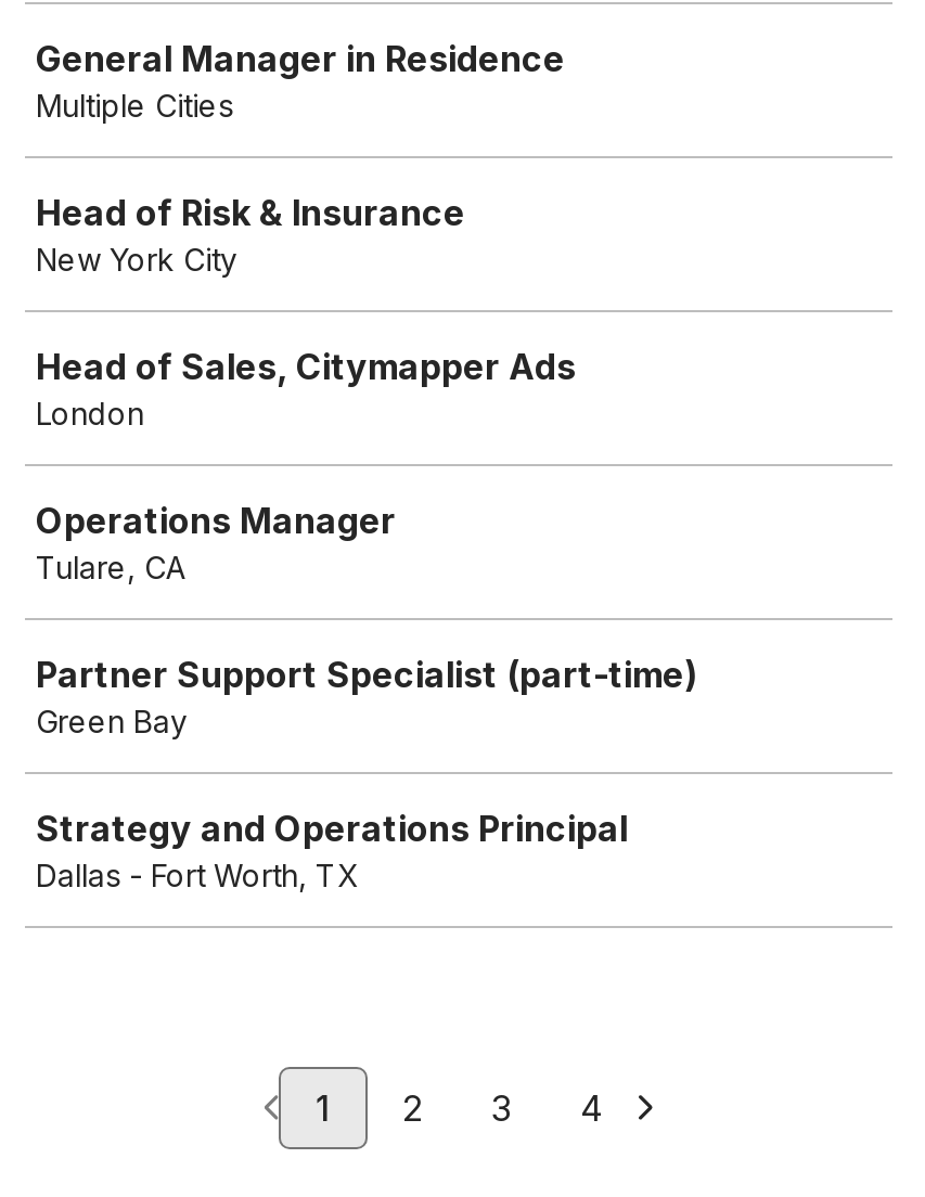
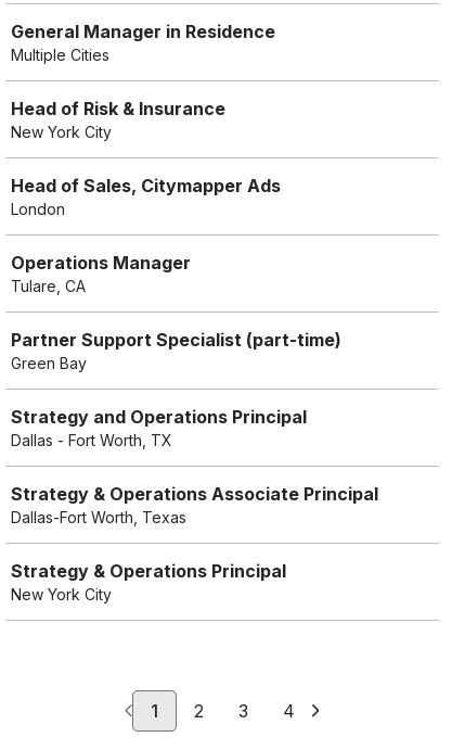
none -> [11,483,378,603] Strategy & Operations Associate Principal | Dallas-Fort Worth, Texas | Strategy & Operations Principal | New York City

